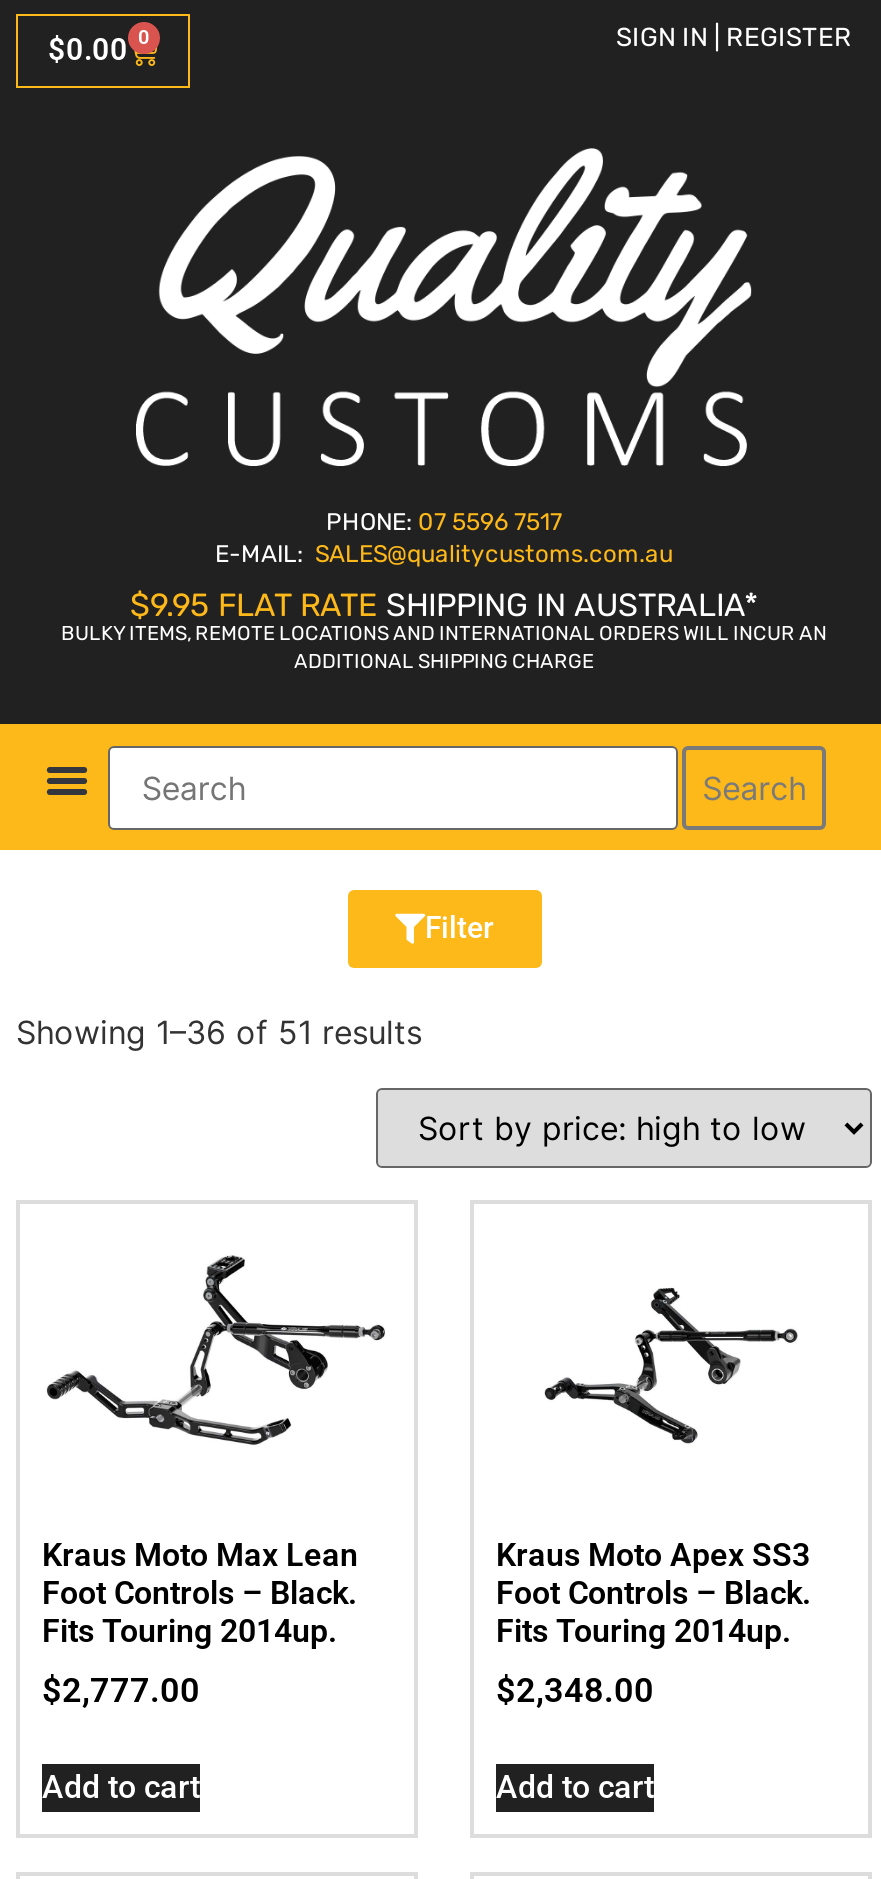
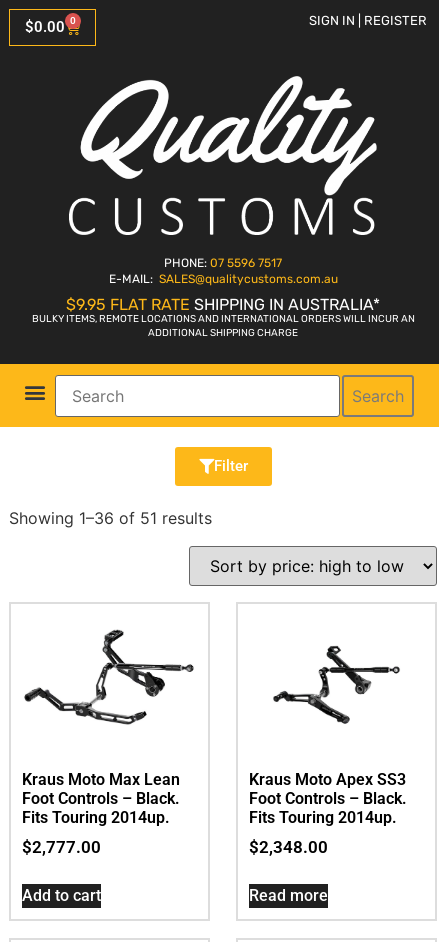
[496,1768,654,1806] Add to cart -> [249,886,328,905] Read more

